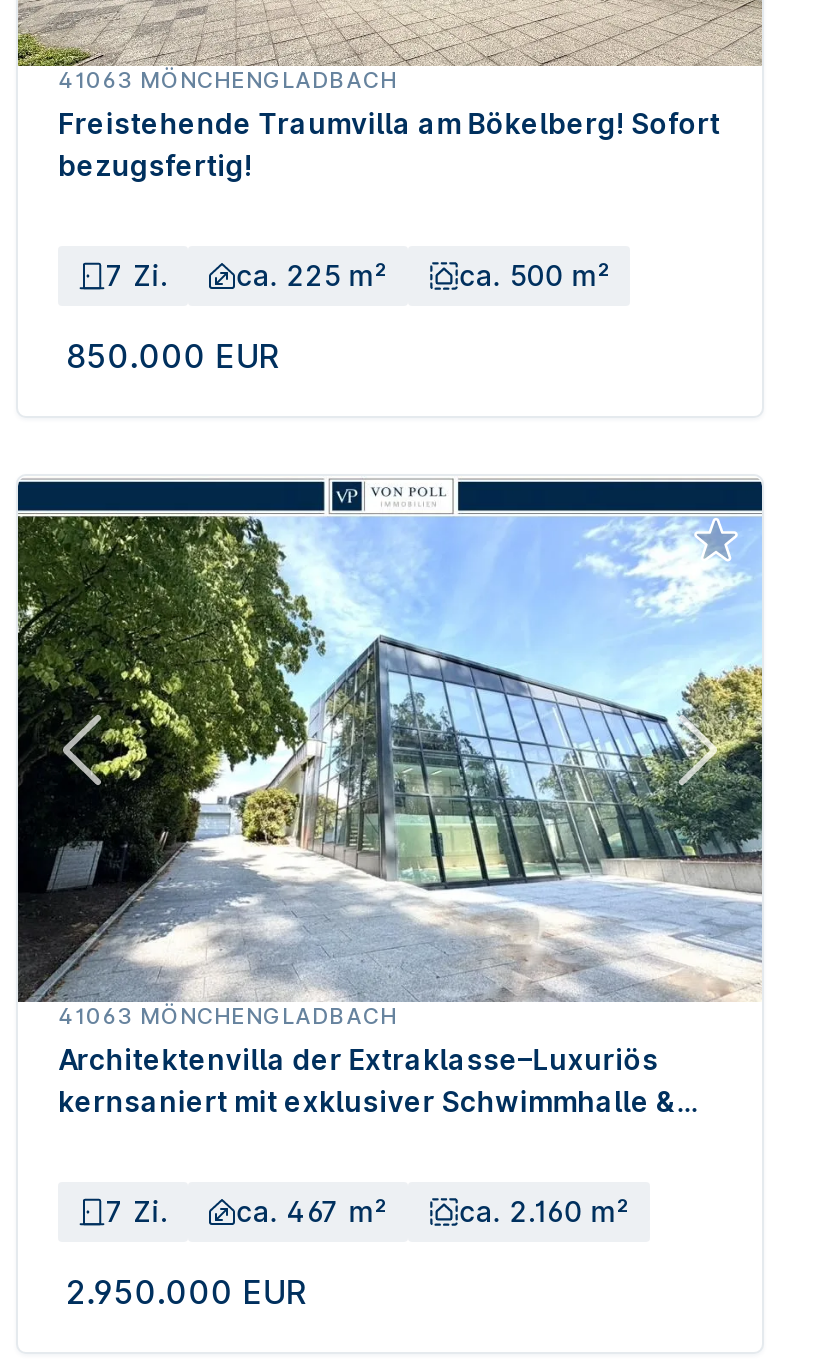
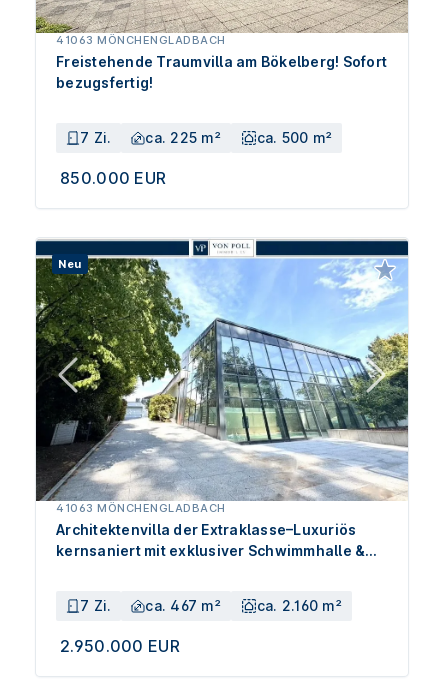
none -> [58,257,81,271] Neu

